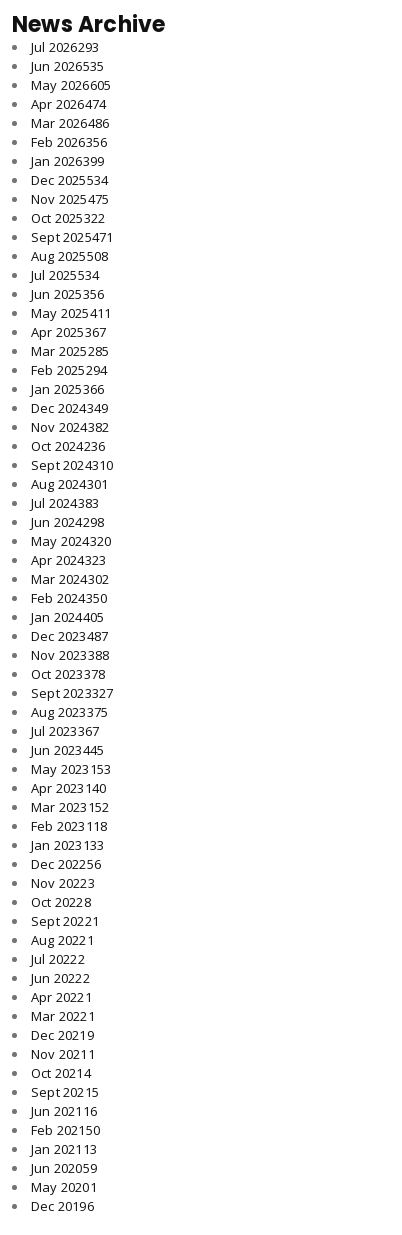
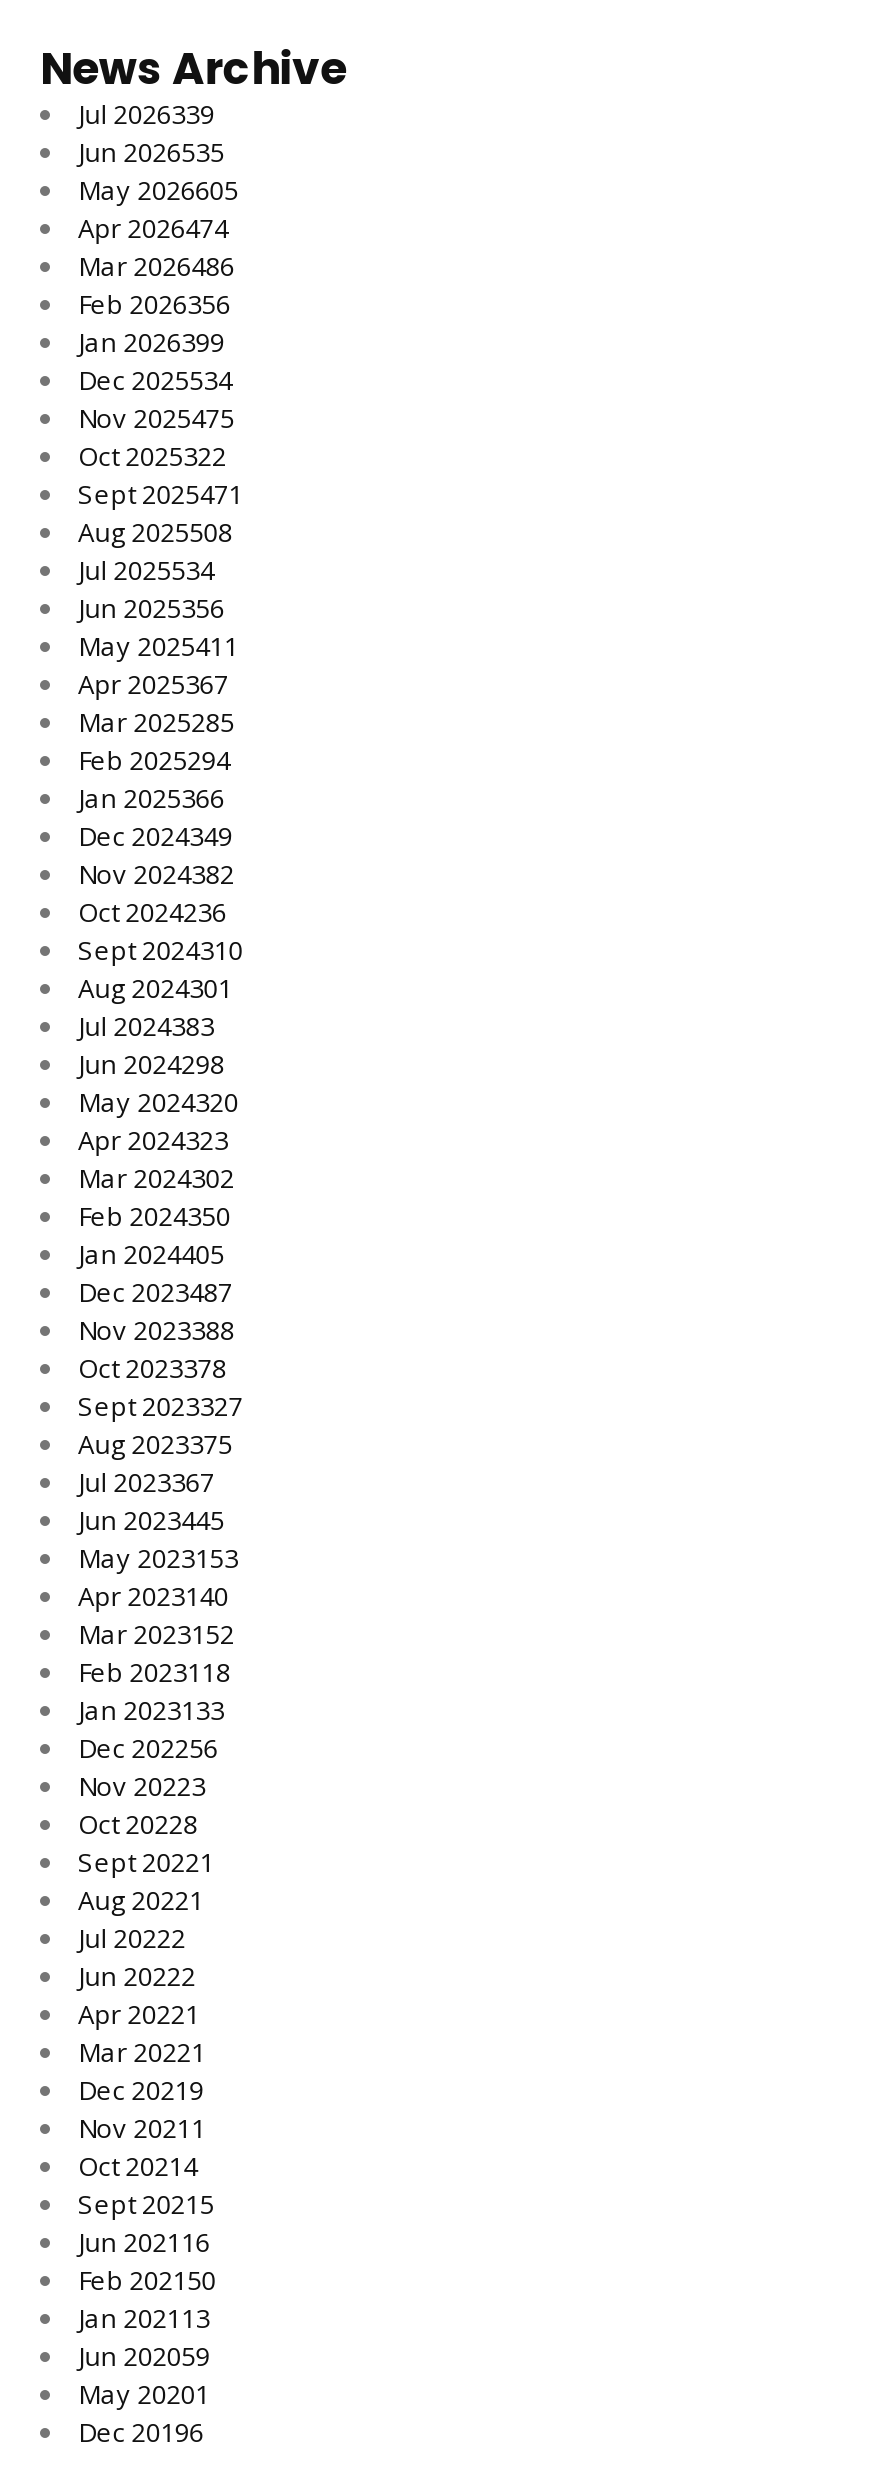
[31,38,99,56] Jul 2026293 -> [78,97,214,133] Jul 2026339

